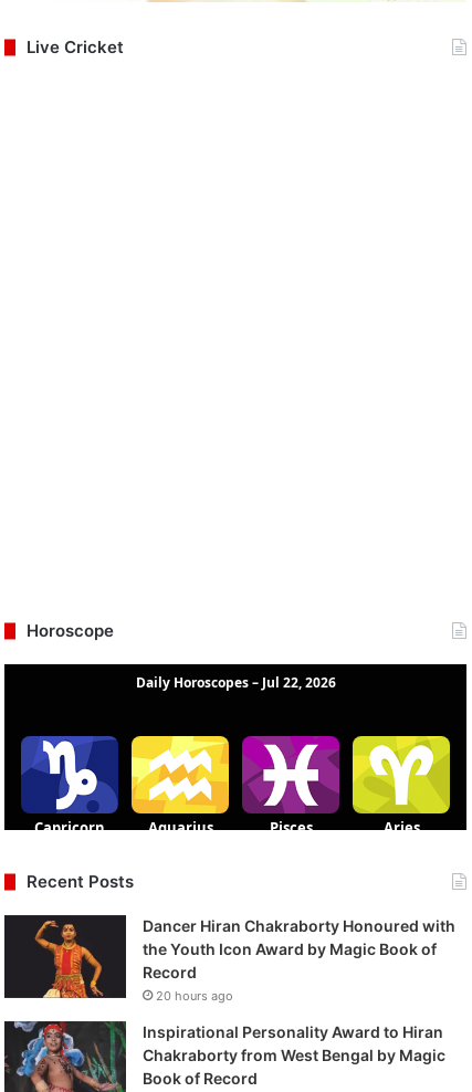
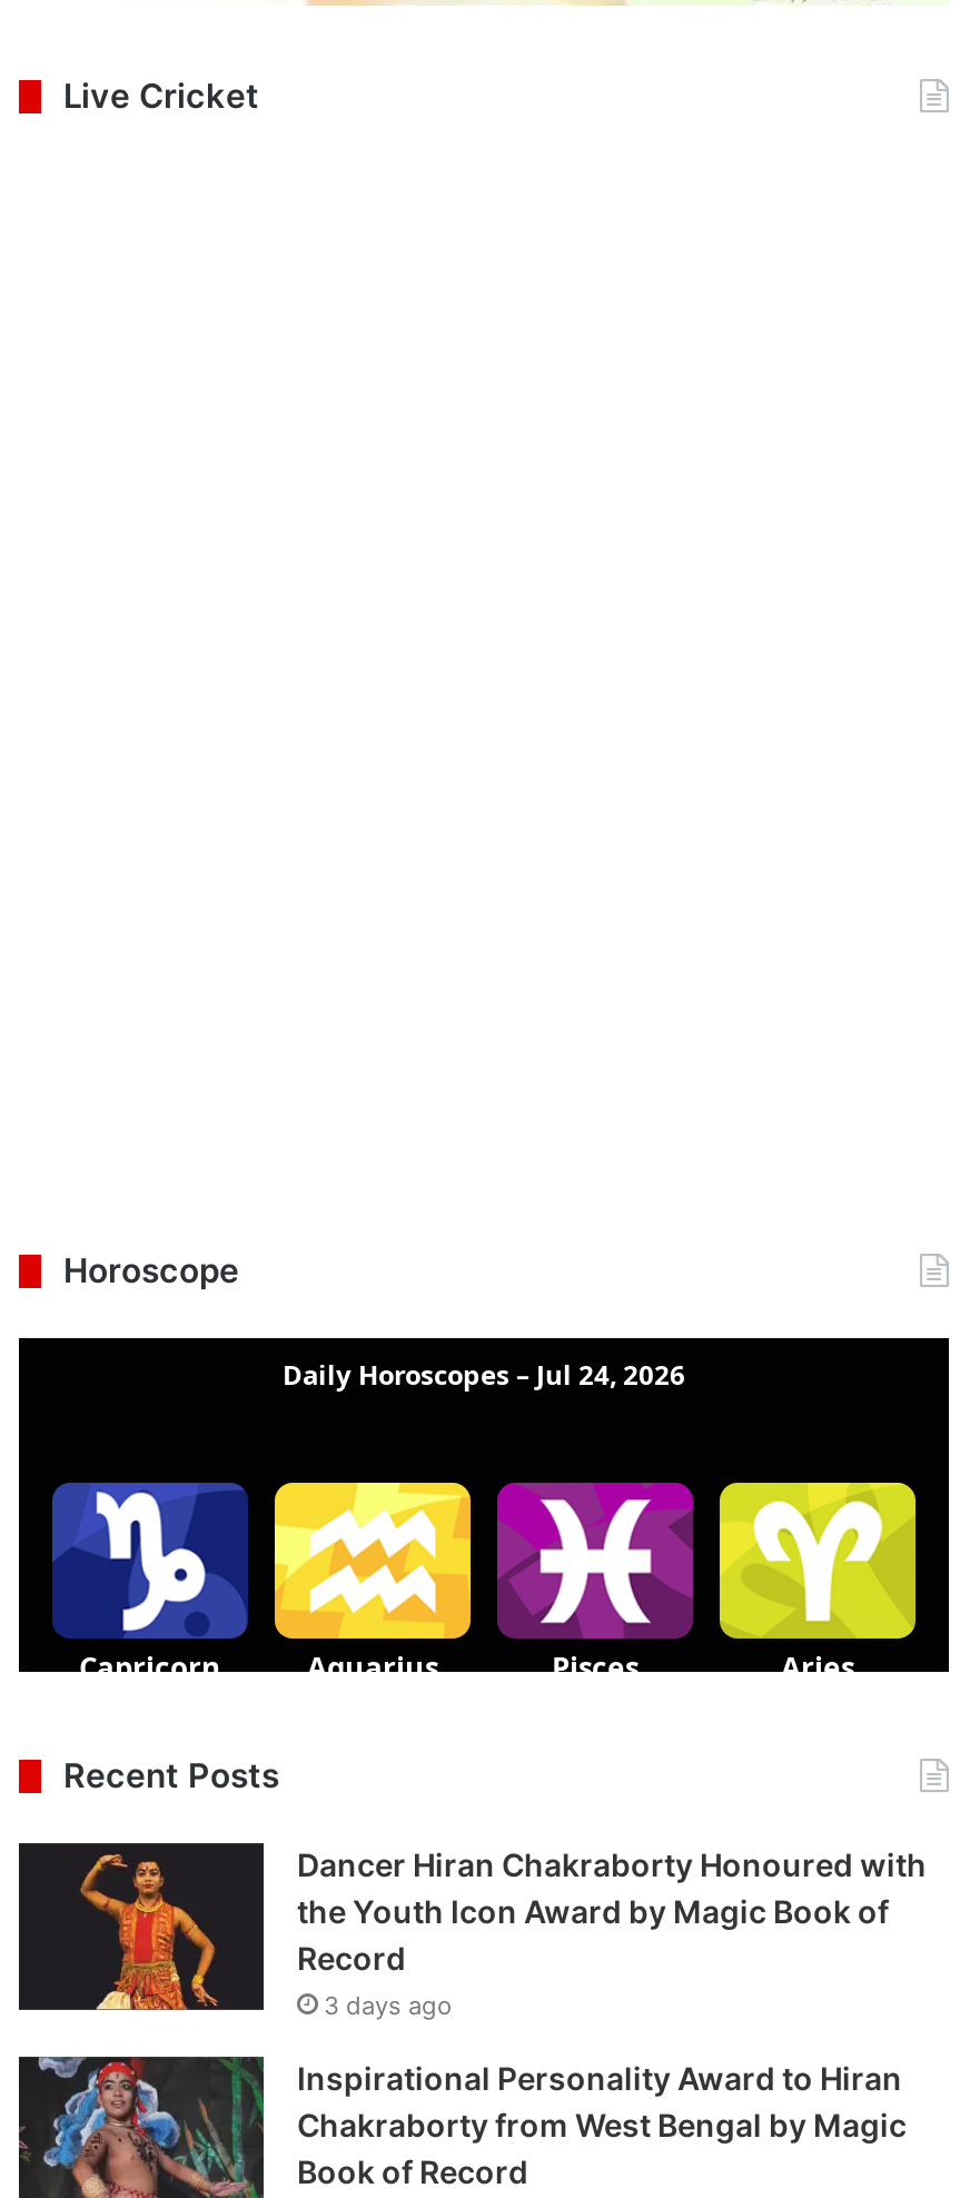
[156,989,233,1004] 20 hours ago -> [324,1990,453,2021] 3 days ago

